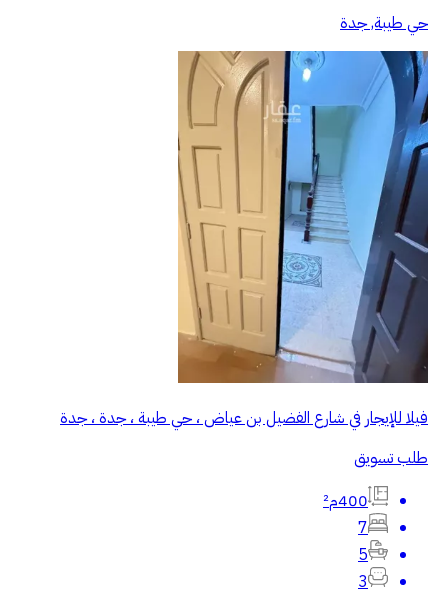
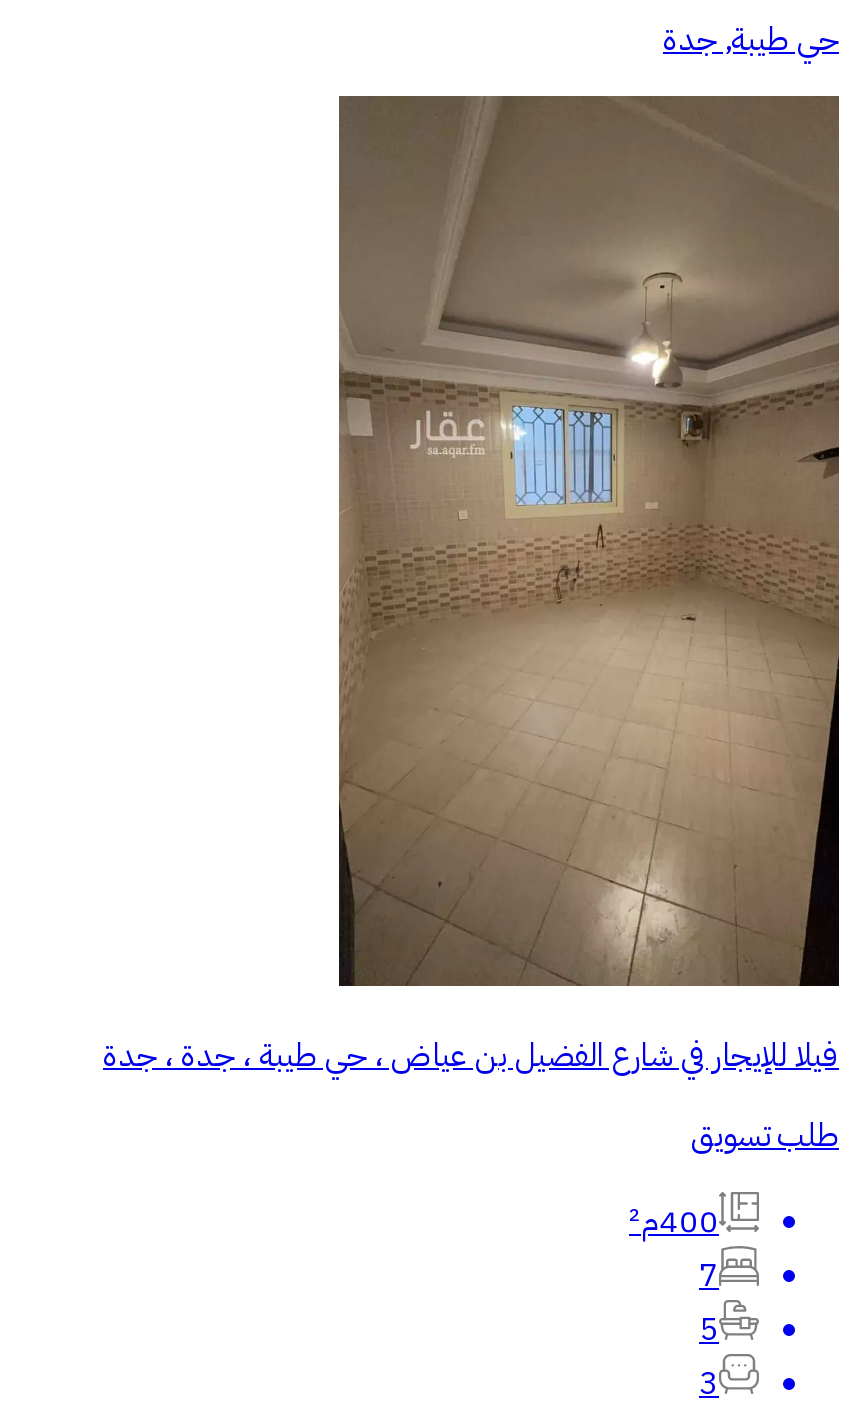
[177,50,429,384] [image] -> [337,93,841,989] [image]

